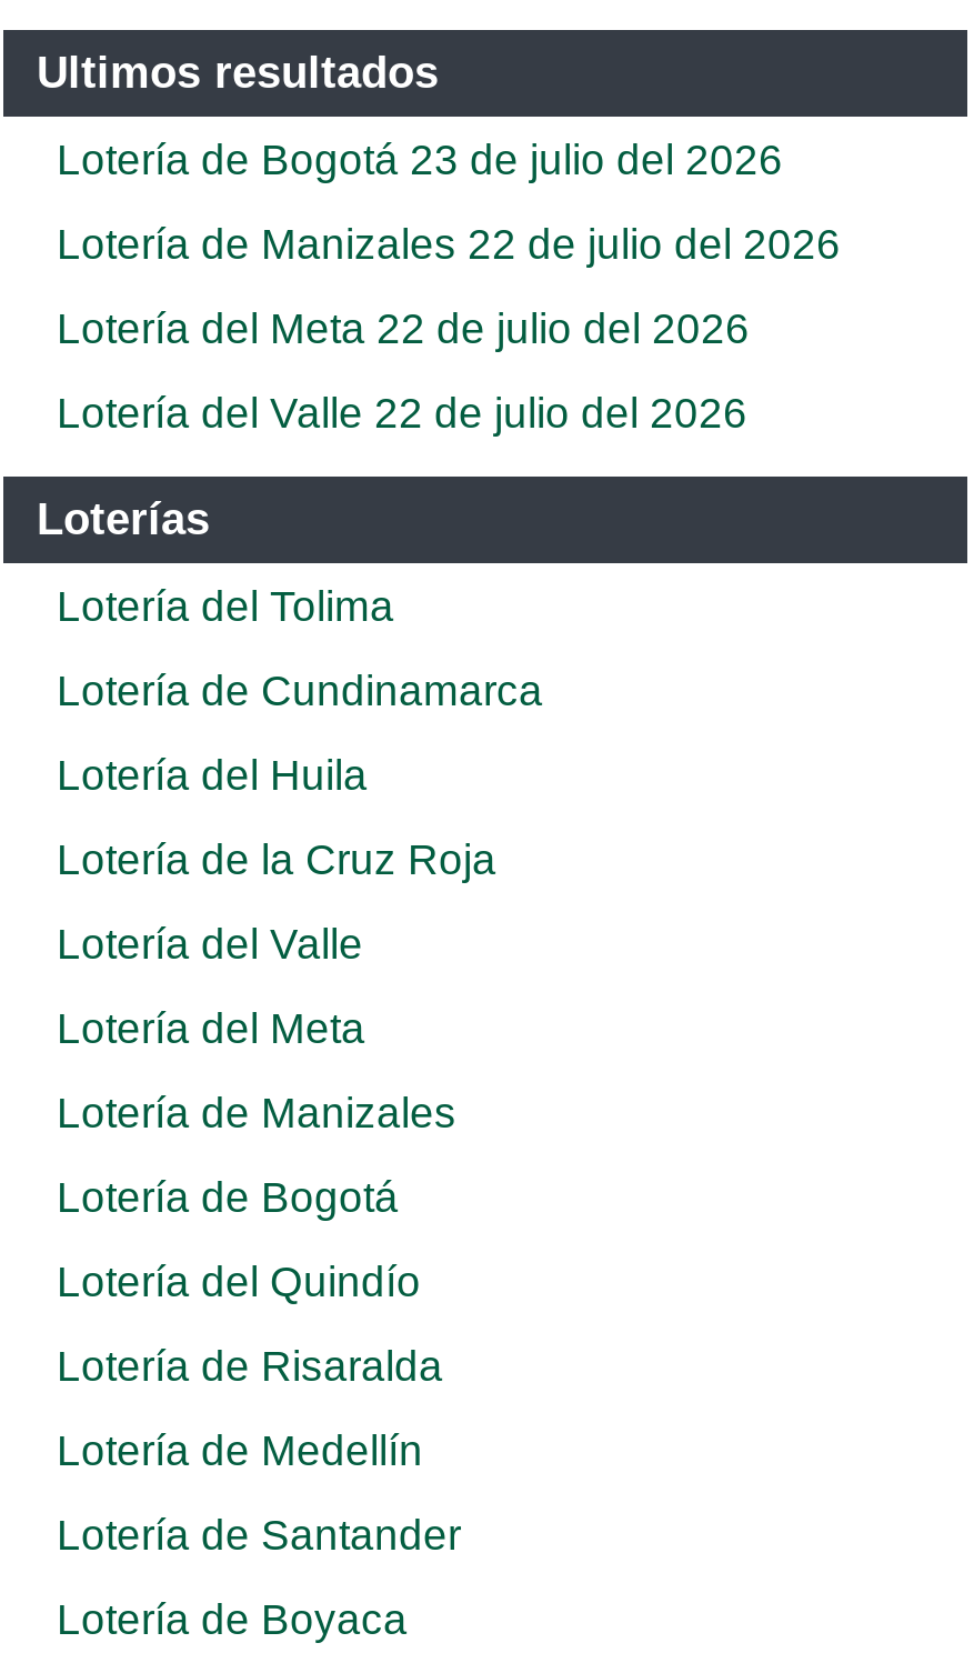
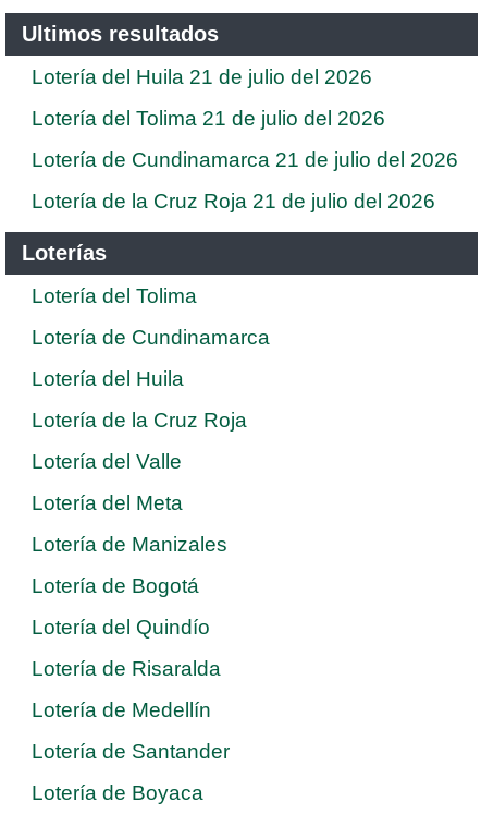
[57,137,783,183] Lotería de Bogotá 23 de julio del 2026 -> [32,65,372,88] Lotería del Huila 21 de julio del 2026
[57,221,841,268] Lotería de Manizales 22 de julio del 2026 -> [32,107,385,130] Lotería del Tolima 21 de julio del 2026
[57,305,750,352] Lotería del Meta 22 de julio del 2026 -> [32,148,458,171] Lotería de Cundinamarca 21 de julio del 2026
[57,390,747,437] Lotería del Valle 22 de julio del 2026 -> [32,190,435,212] Lotería de la Cruz Roja 21 de julio del 2026

